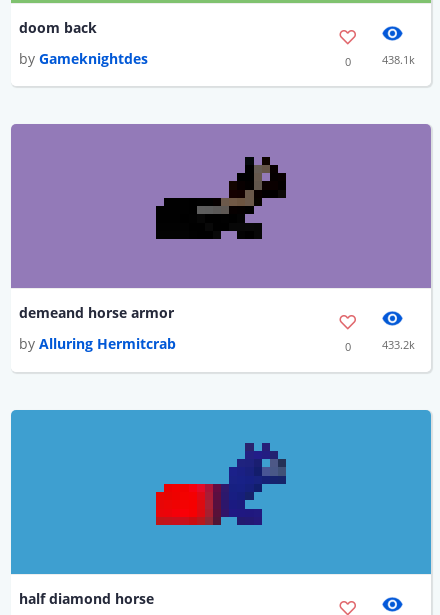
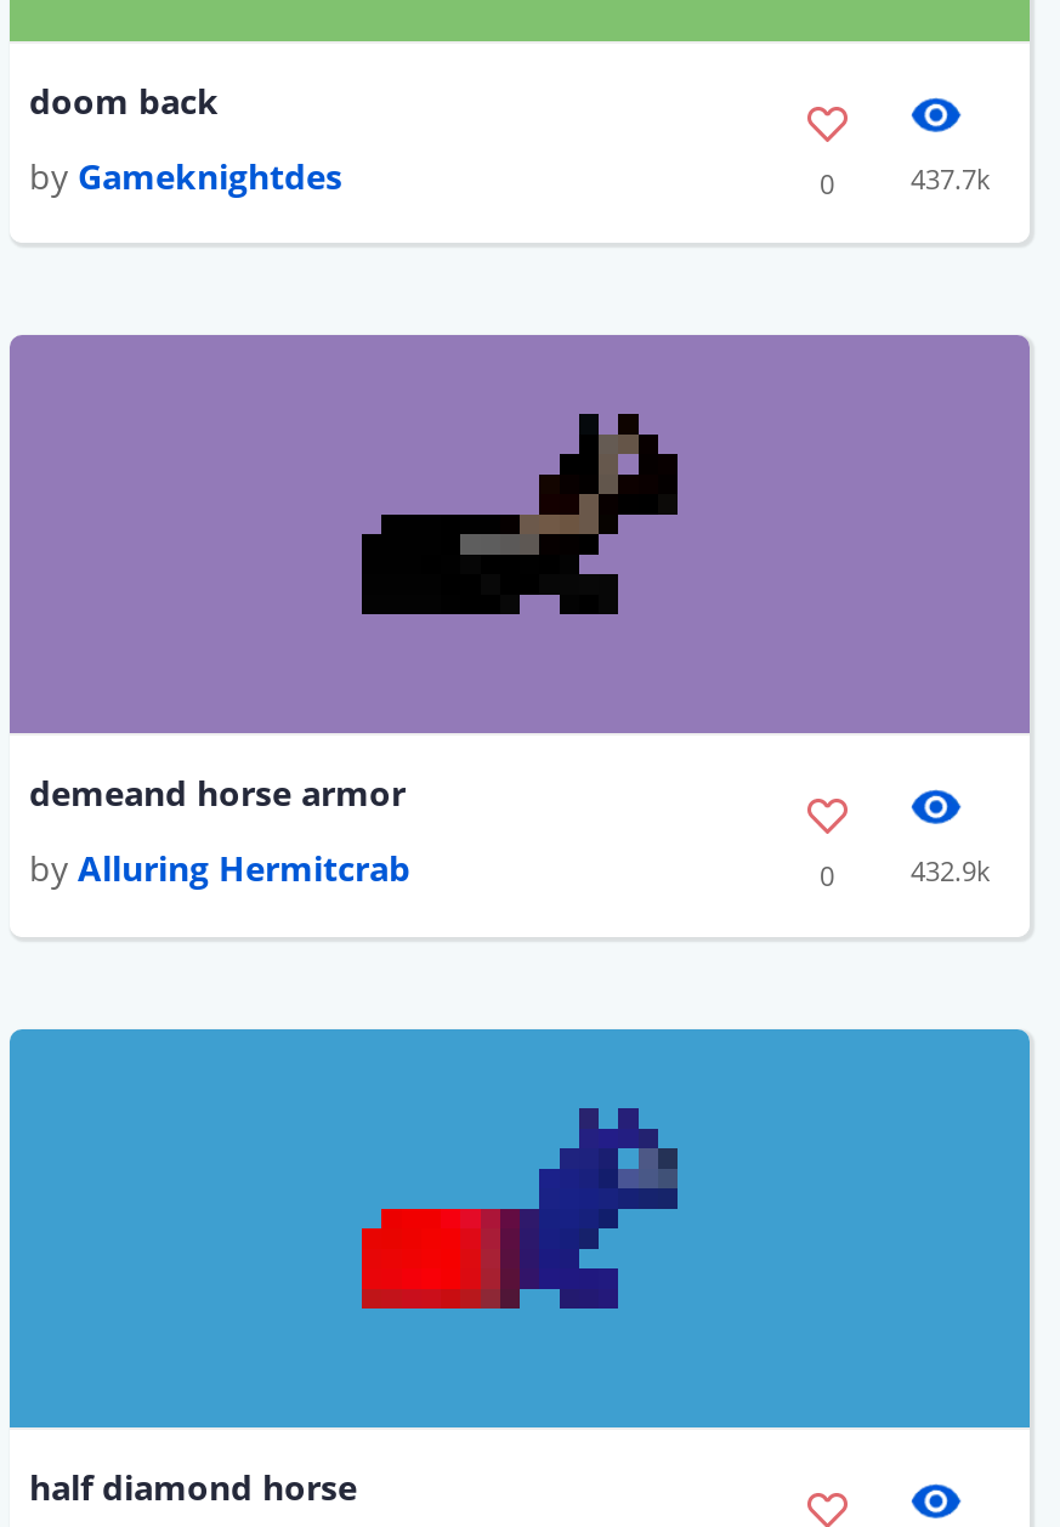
[382,52,415,67] 438.1k -> [911,160,991,196] 437.7k
[382,337,415,352] 433.2k -> [911,853,991,889] 432.9k

